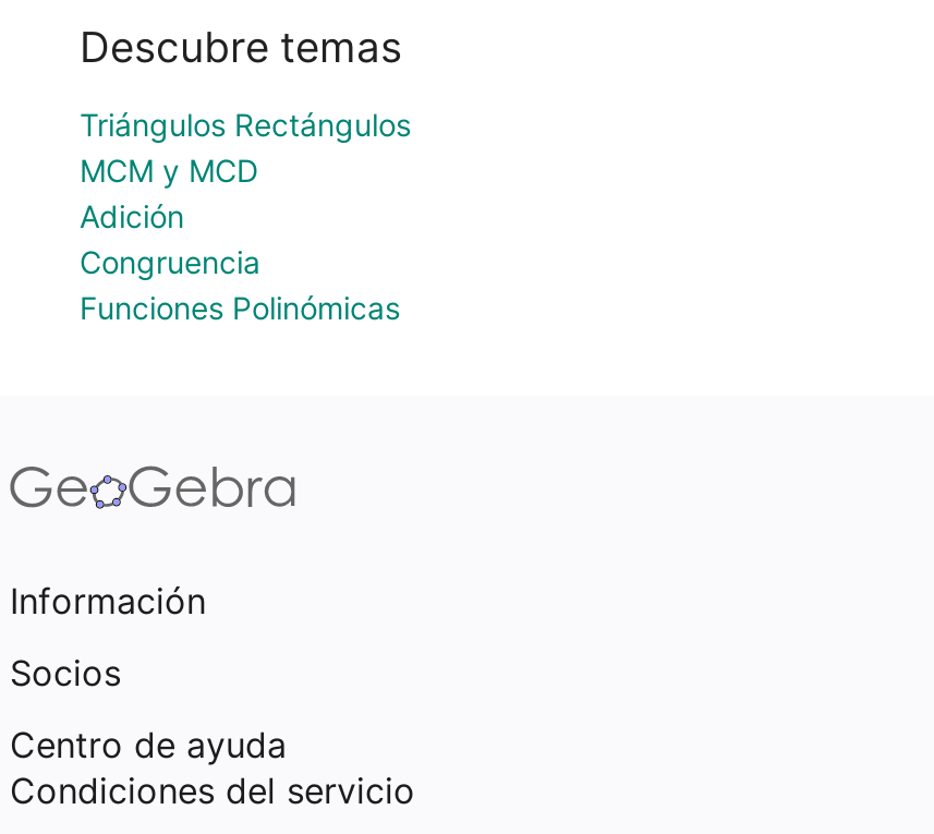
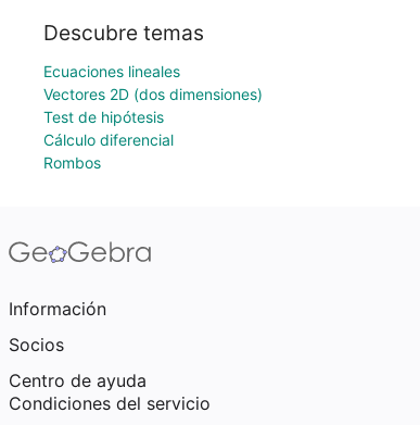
[80,106,411,326] Triángulos Rectángulos | MCM y MCD | Adición | Congruencia | Funciones Polinómicas -> [43,62,263,172] Ecuaciones lineales | Vectores 2D (dos dimensiones) | Test de hipótesis | Cálculo diferencial | Rombos

